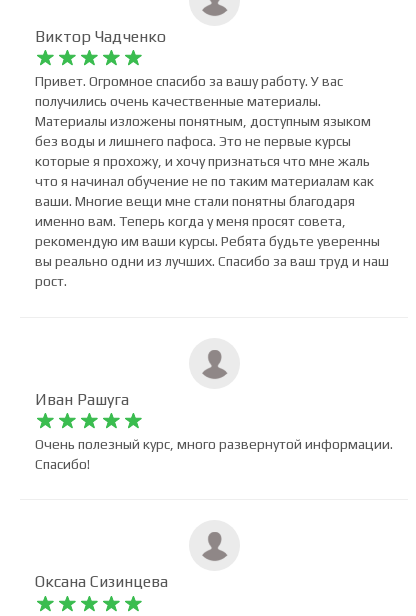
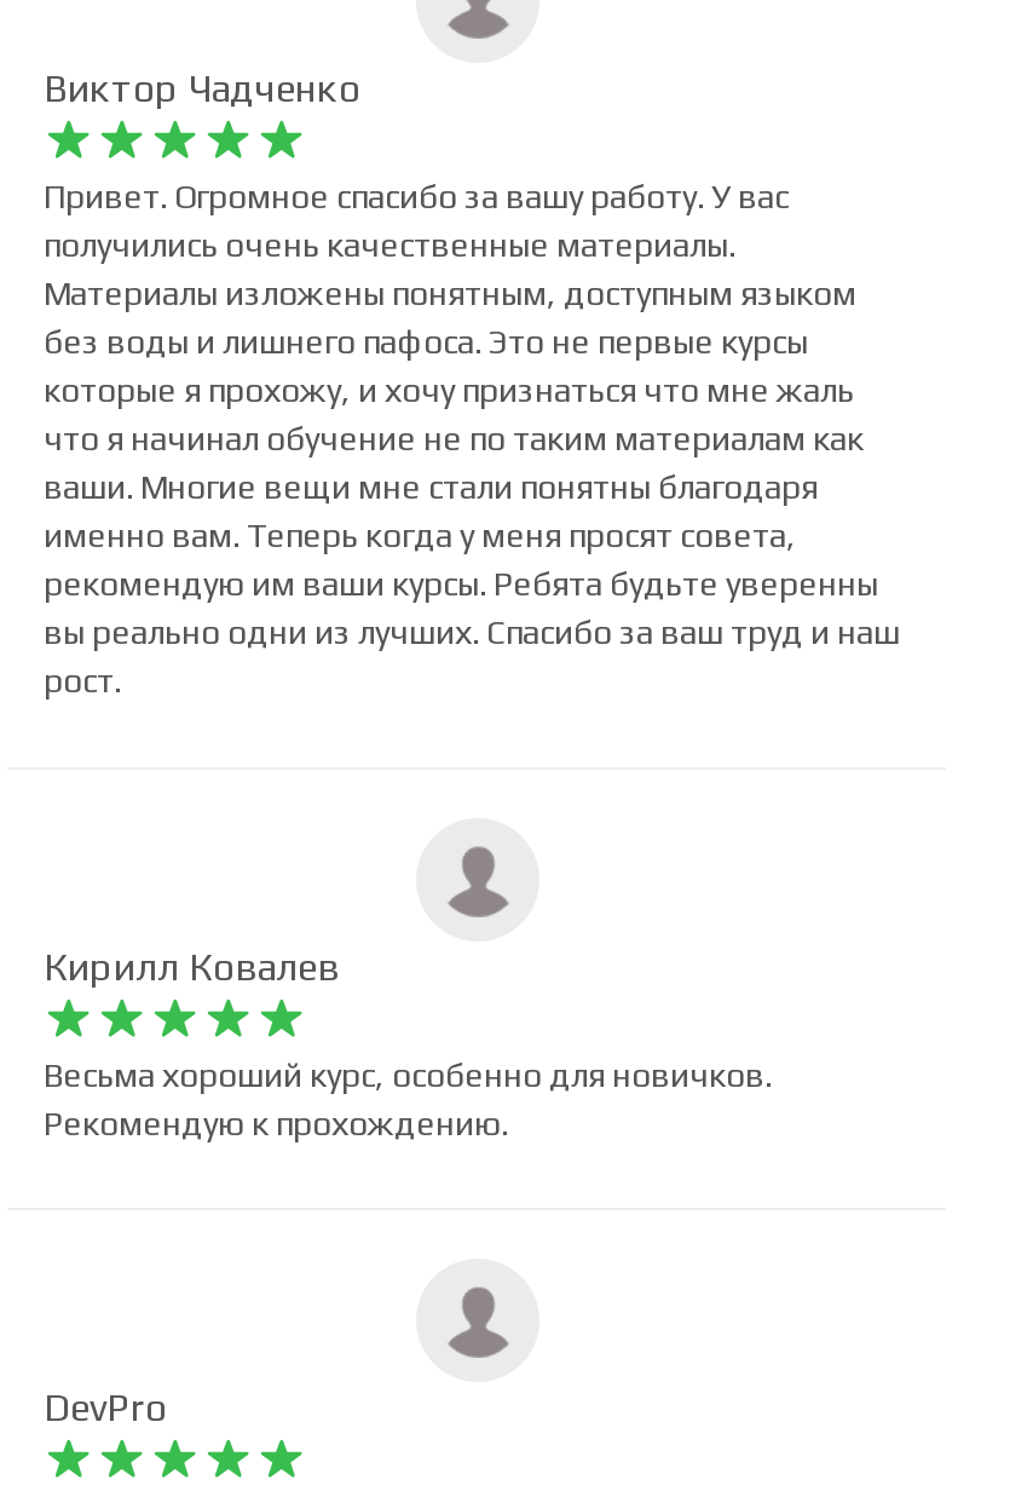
[35,390,129,409] Иван Рашуга -> [44,943,339,989] Кирилл Ковалев
[35,436,393,472] Очень полезный курс, много развернутой информации. | Спасибо! -> [44,1055,772,1142] Весьма хороший курс, особенно для новичков. | Рекомендую к прохождению.
[35,572,168,591] Оксана Сизинцева -> [44,1385,167,1431] DevPro

